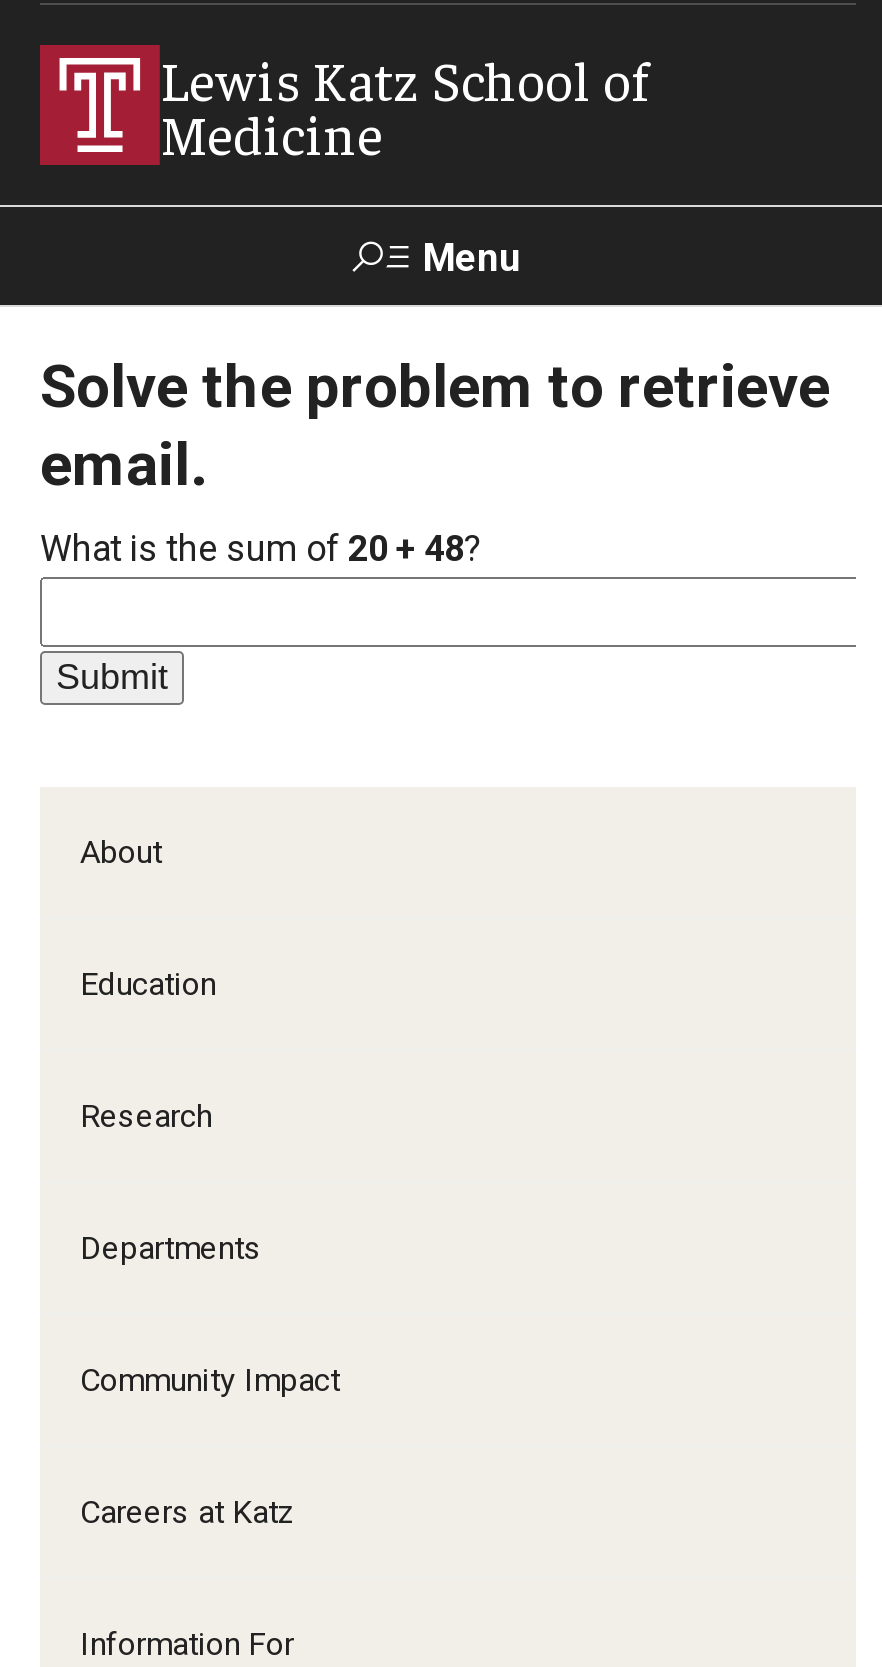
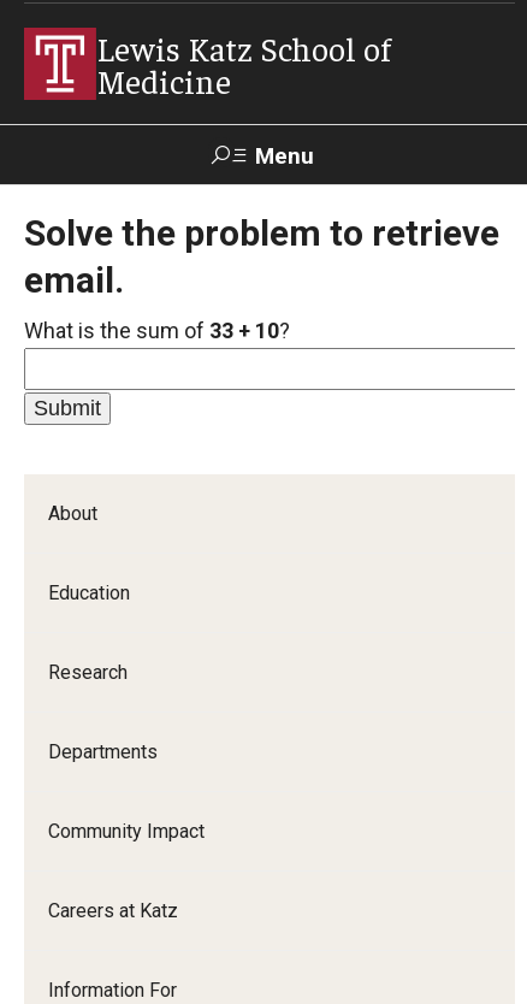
[40,526,482,568] What is the sum of 20 + 48? -> [24,317,290,342] What is the sum of 33 + 10?

